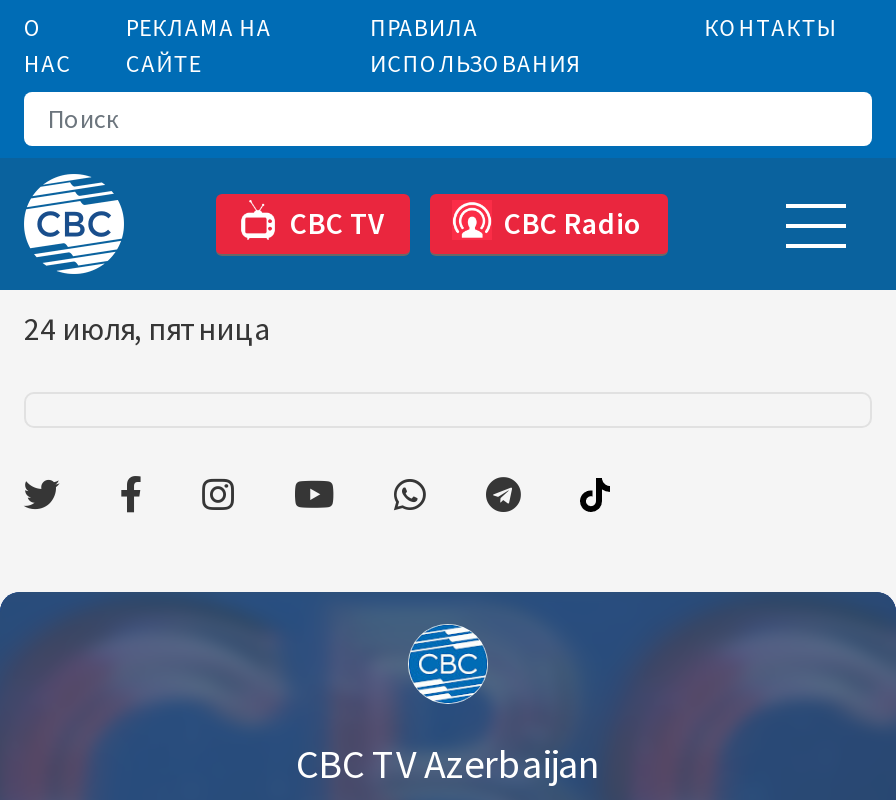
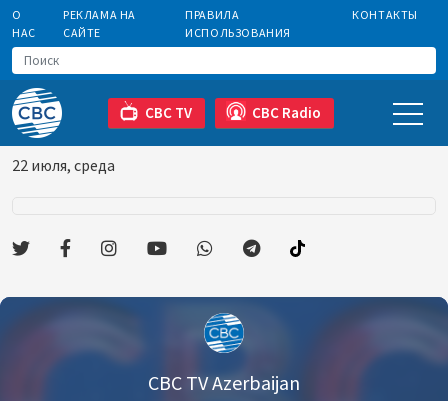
[24,308,270,348] 24 июля, пятница -> [12,155,115,175] 22 июля, среда

